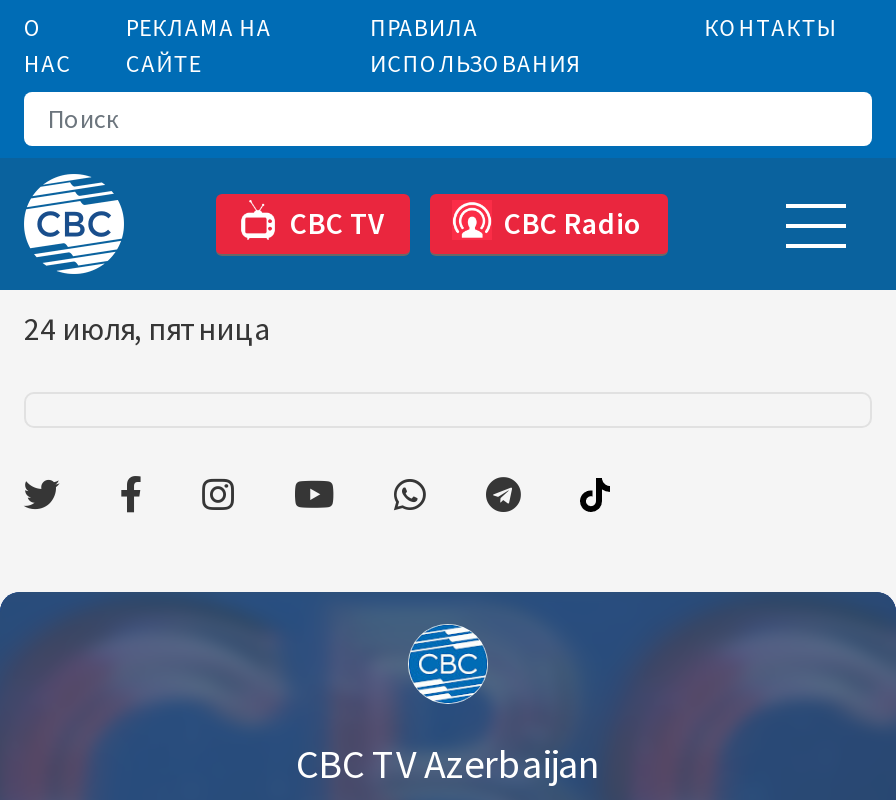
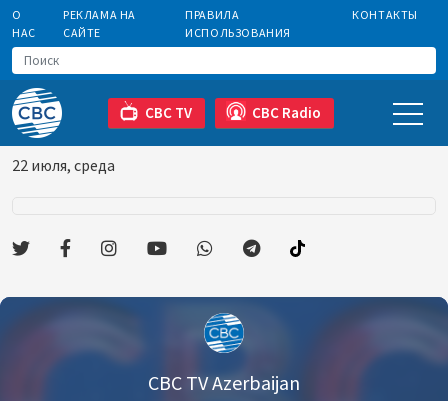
[24,308,270,348] 24 июля, пятница -> [12,155,115,175] 22 июля, среда

